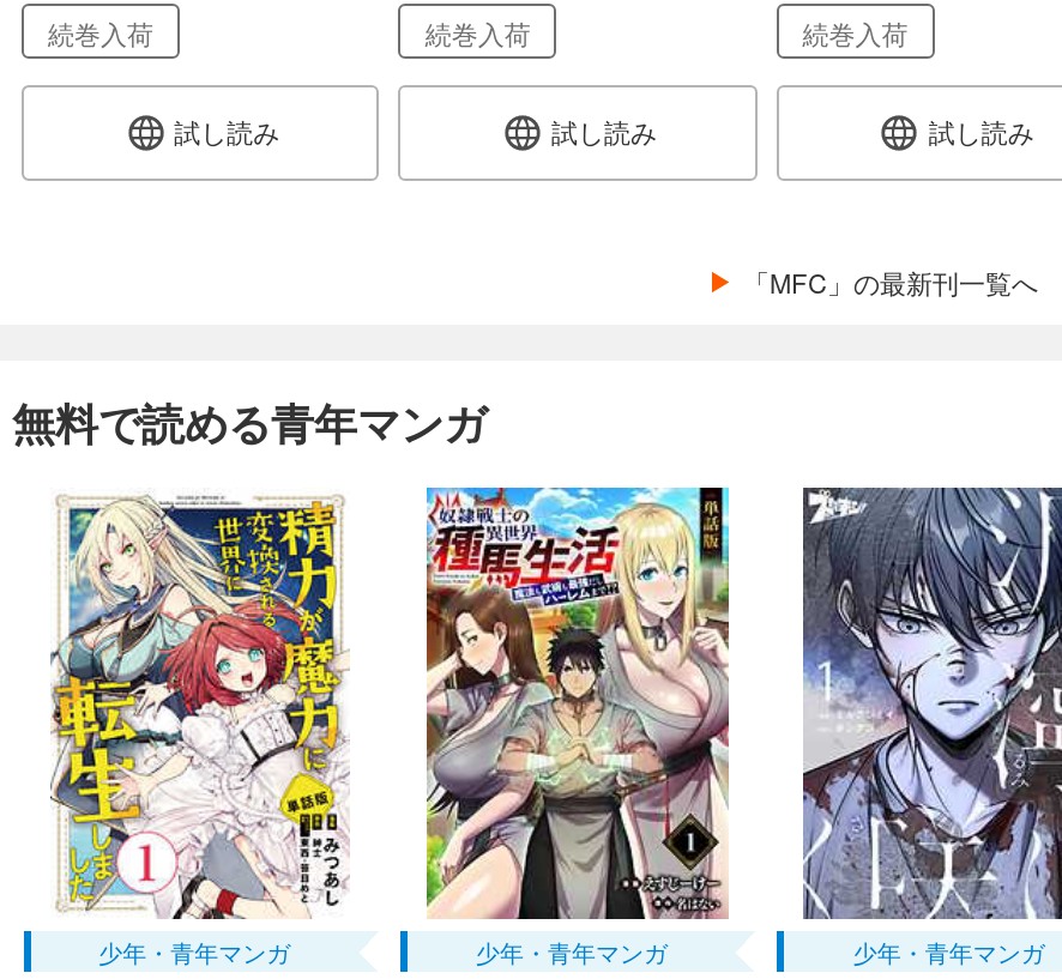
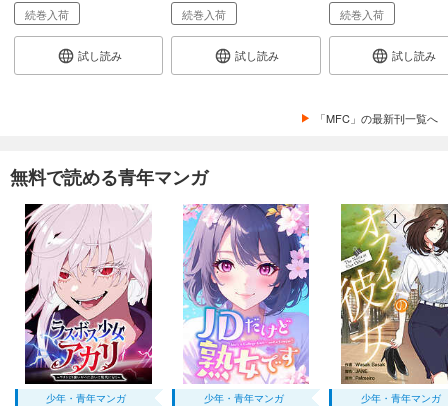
[48,488,352,921] [image] -> [24,203,153,385] [image]
[424,485,731,921] [image] -> [182,203,310,384] [image]
[801,485,1055,921] [image] -> [340,203,445,384] [image]

